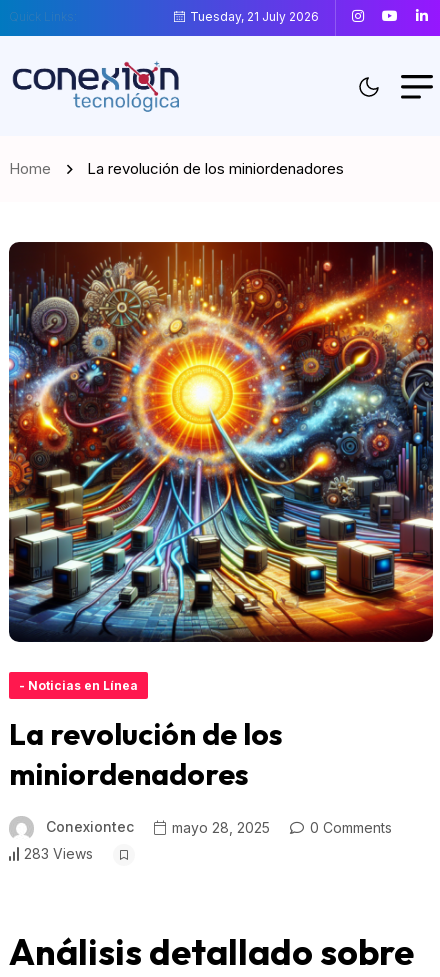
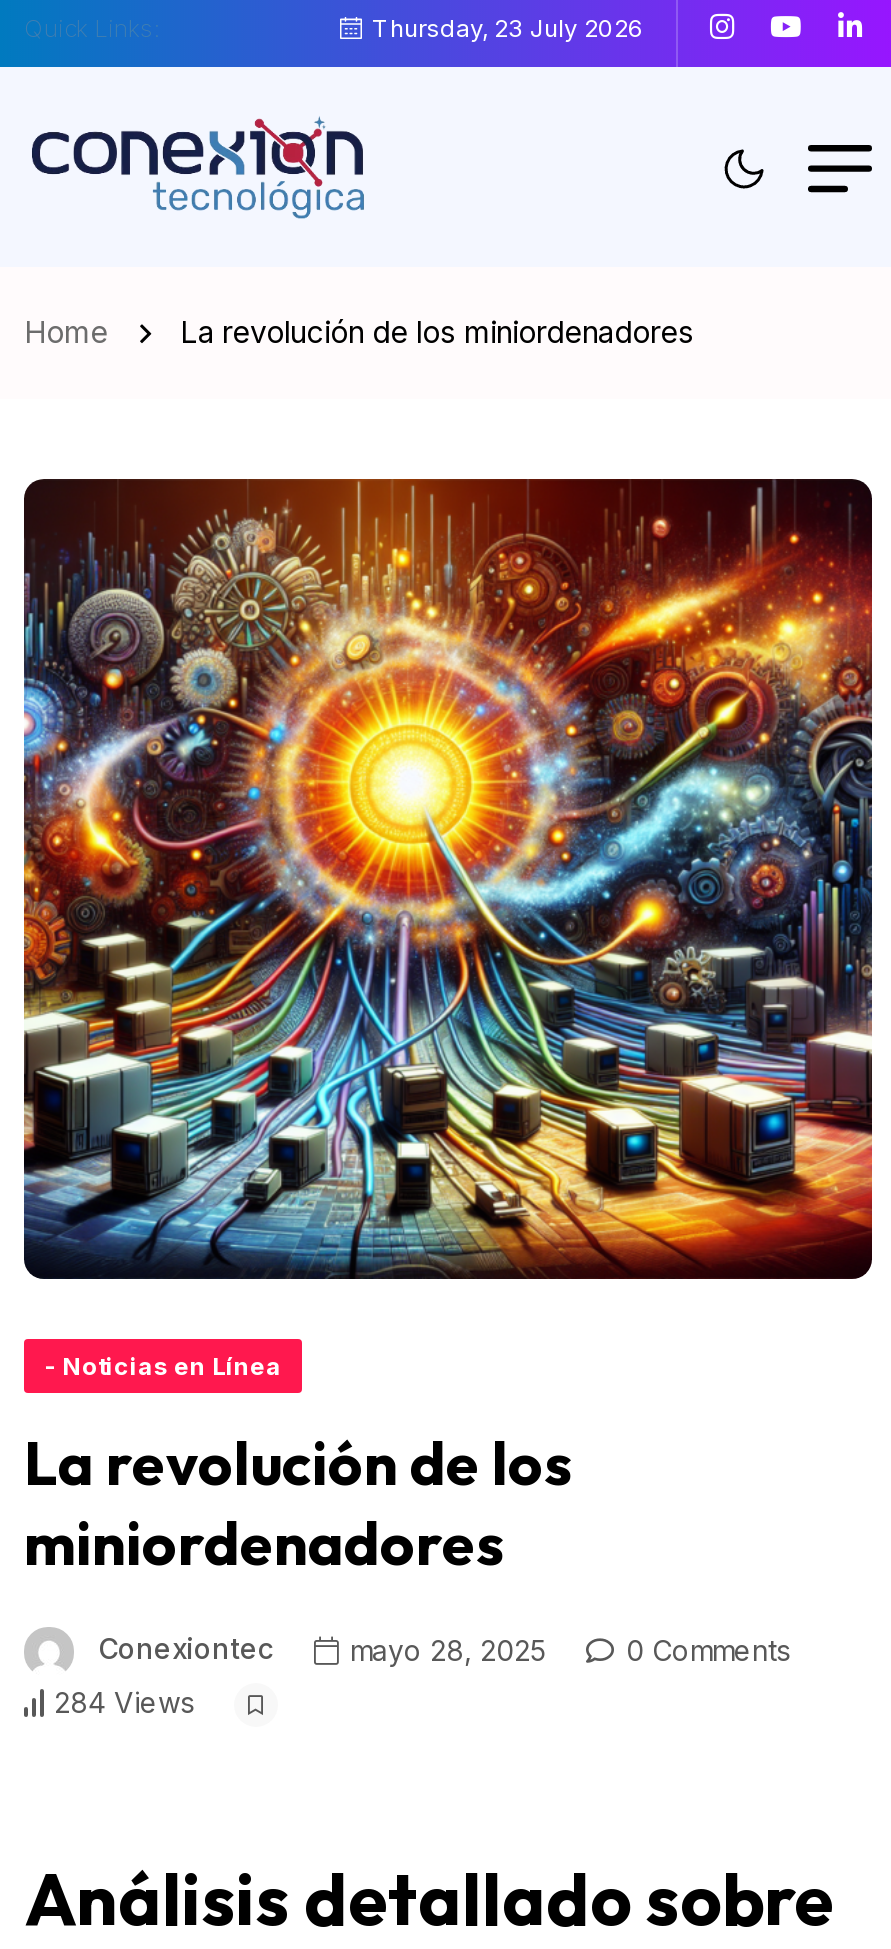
[187,8,319,23] Tuesday, 21 July 2026 -> [366,12,644,42] Thursday, 23 July 2026
[24,845,93,862] 283 Views -> [54,1686,194,1720] 284 Views

